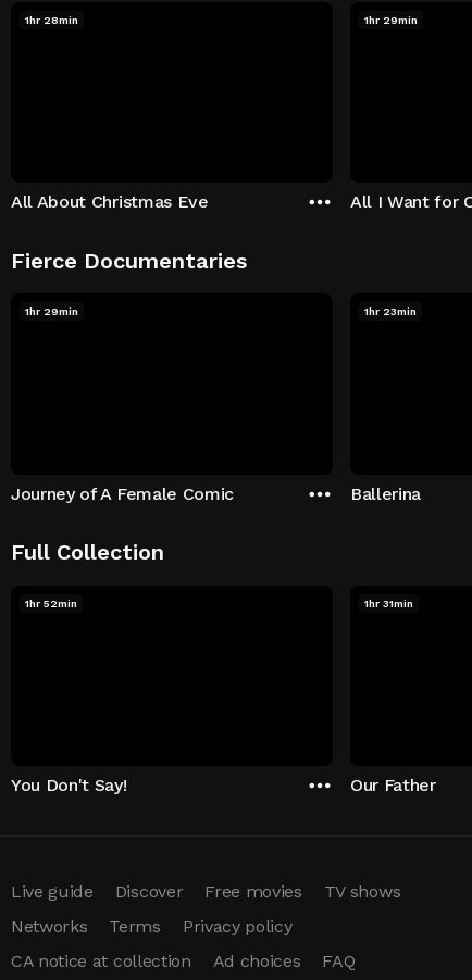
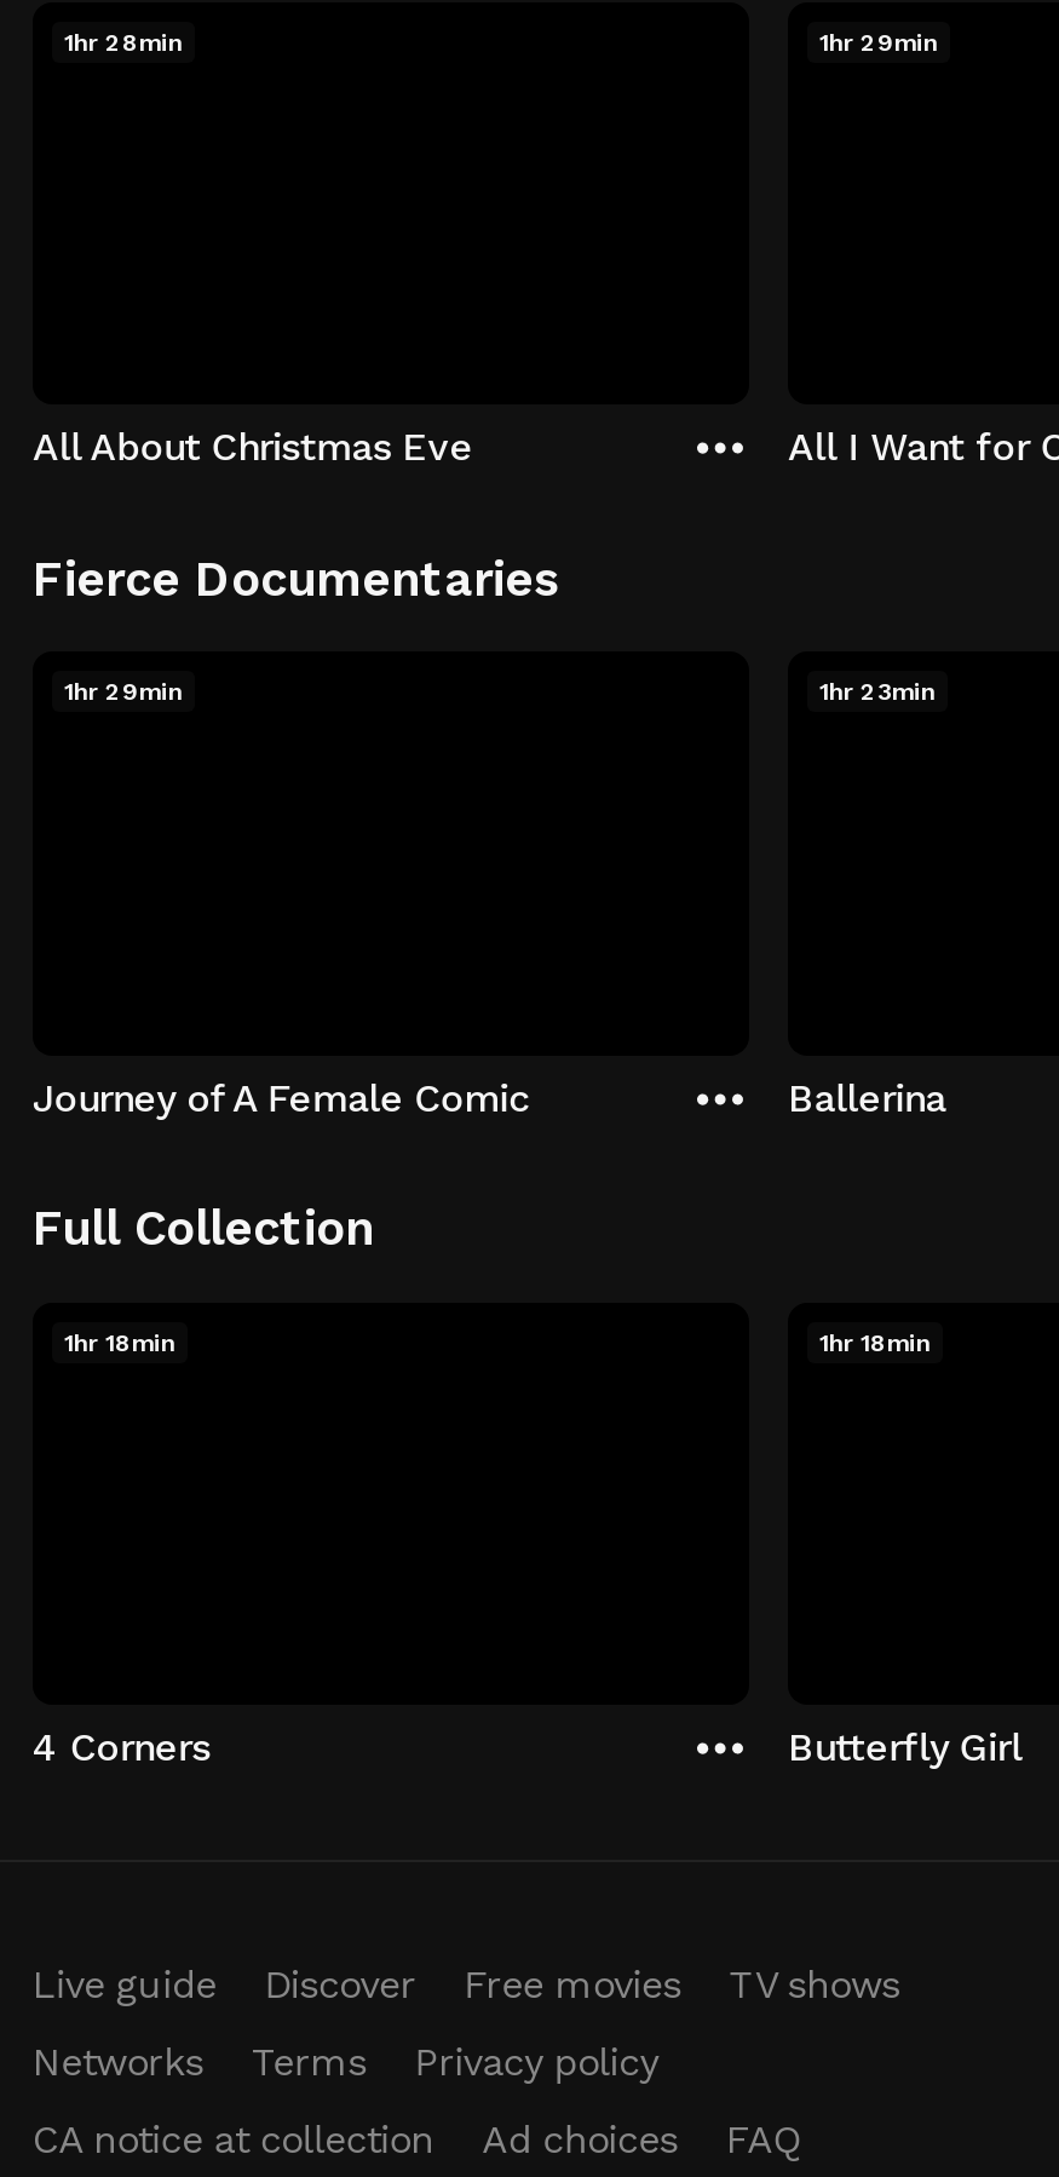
[25,597,77,609] 1hr 52min -> [64,1328,175,1355] 1hr 18min
[364,597,413,609] 1hr 31min -> [819,1328,931,1355] 1hr 18min
[11,775,127,795] You Don't Say! -> [33,1724,210,1770] 4 Corners
[350,775,436,795] Our Father -> [788,1724,1021,1770] Butterfly Girl

